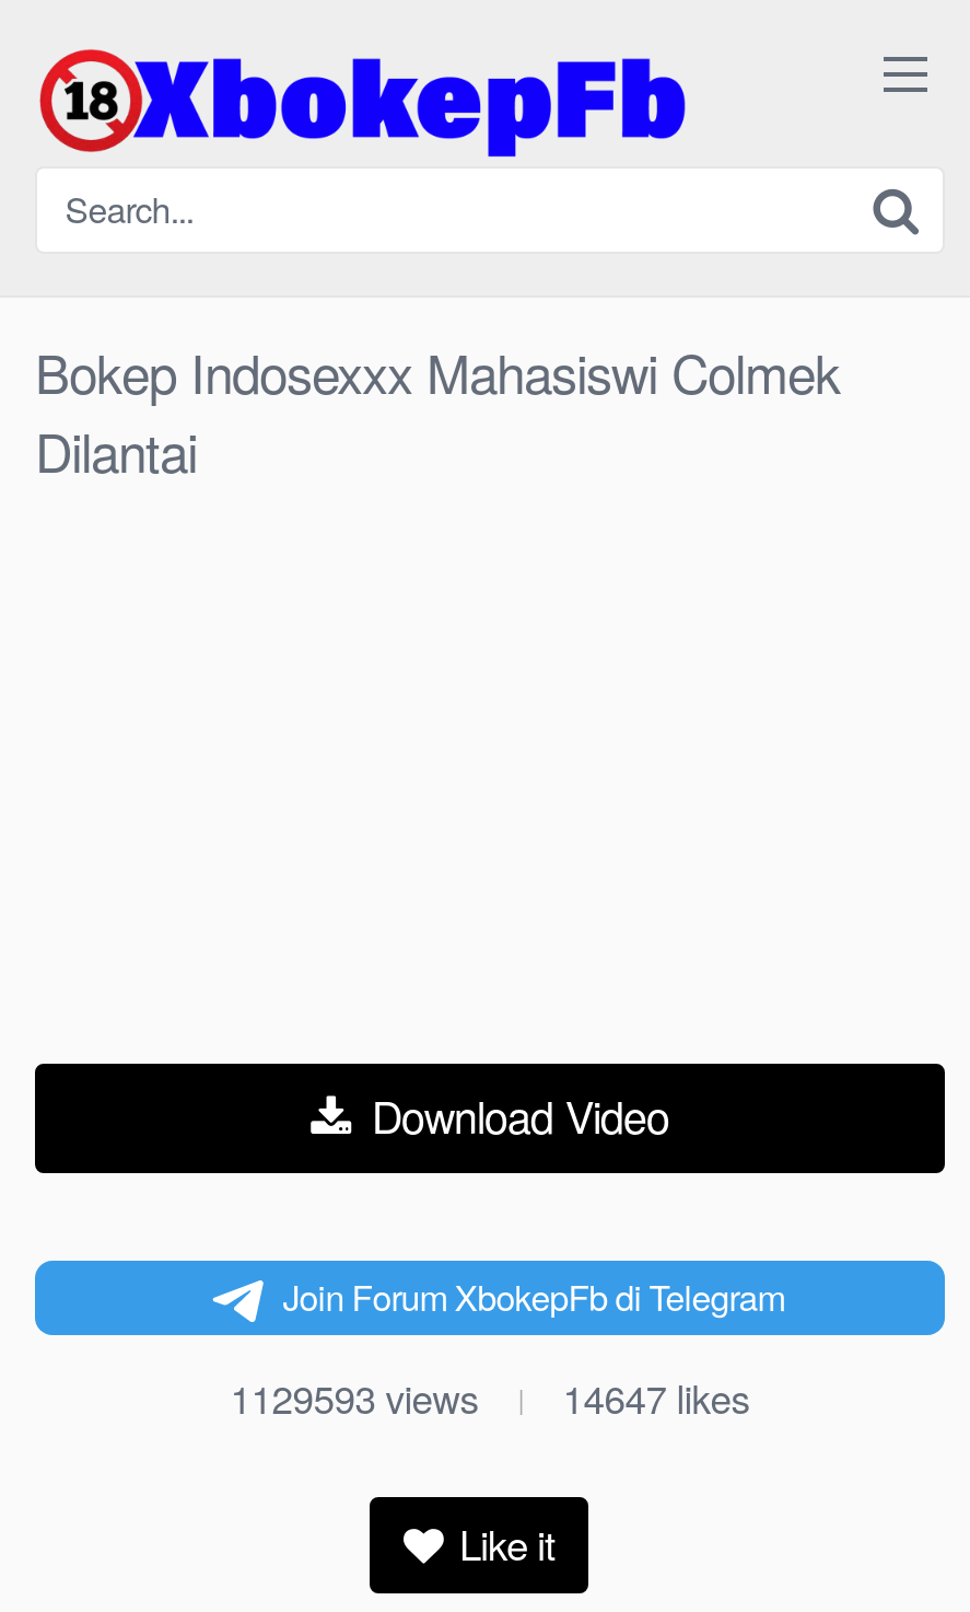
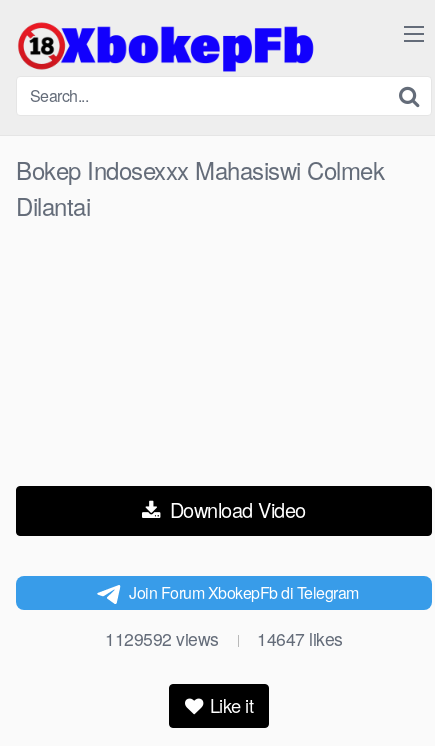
[230,1370,479,1425] 1129593 views -> [105,626,219,651] 1129592 views

